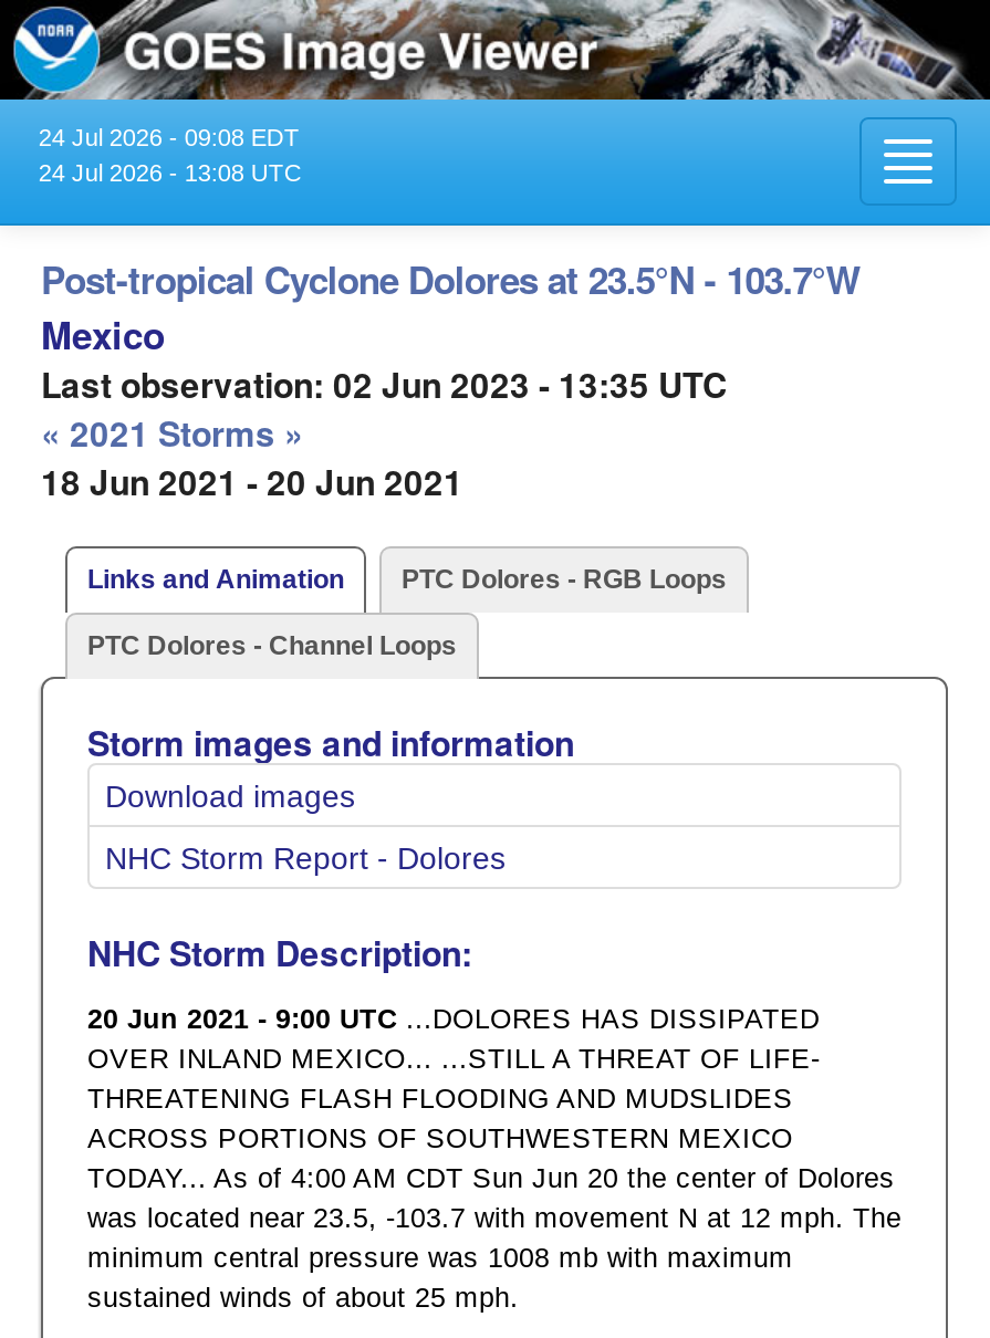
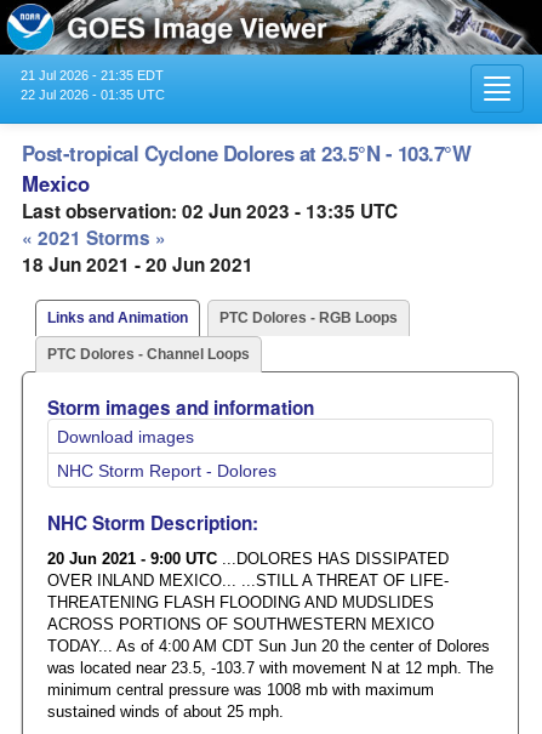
[38,123,300,150] 24 Jul 2026 - 09:08 EDT -> [20,68,164,82] 21 Jul 2026 - 21:35 EDT
[38,159,302,185] 24 Jul 2026 - 13:08 UTC -> [20,87,165,102] 22 Jul 2026 - 01:35 UTC

